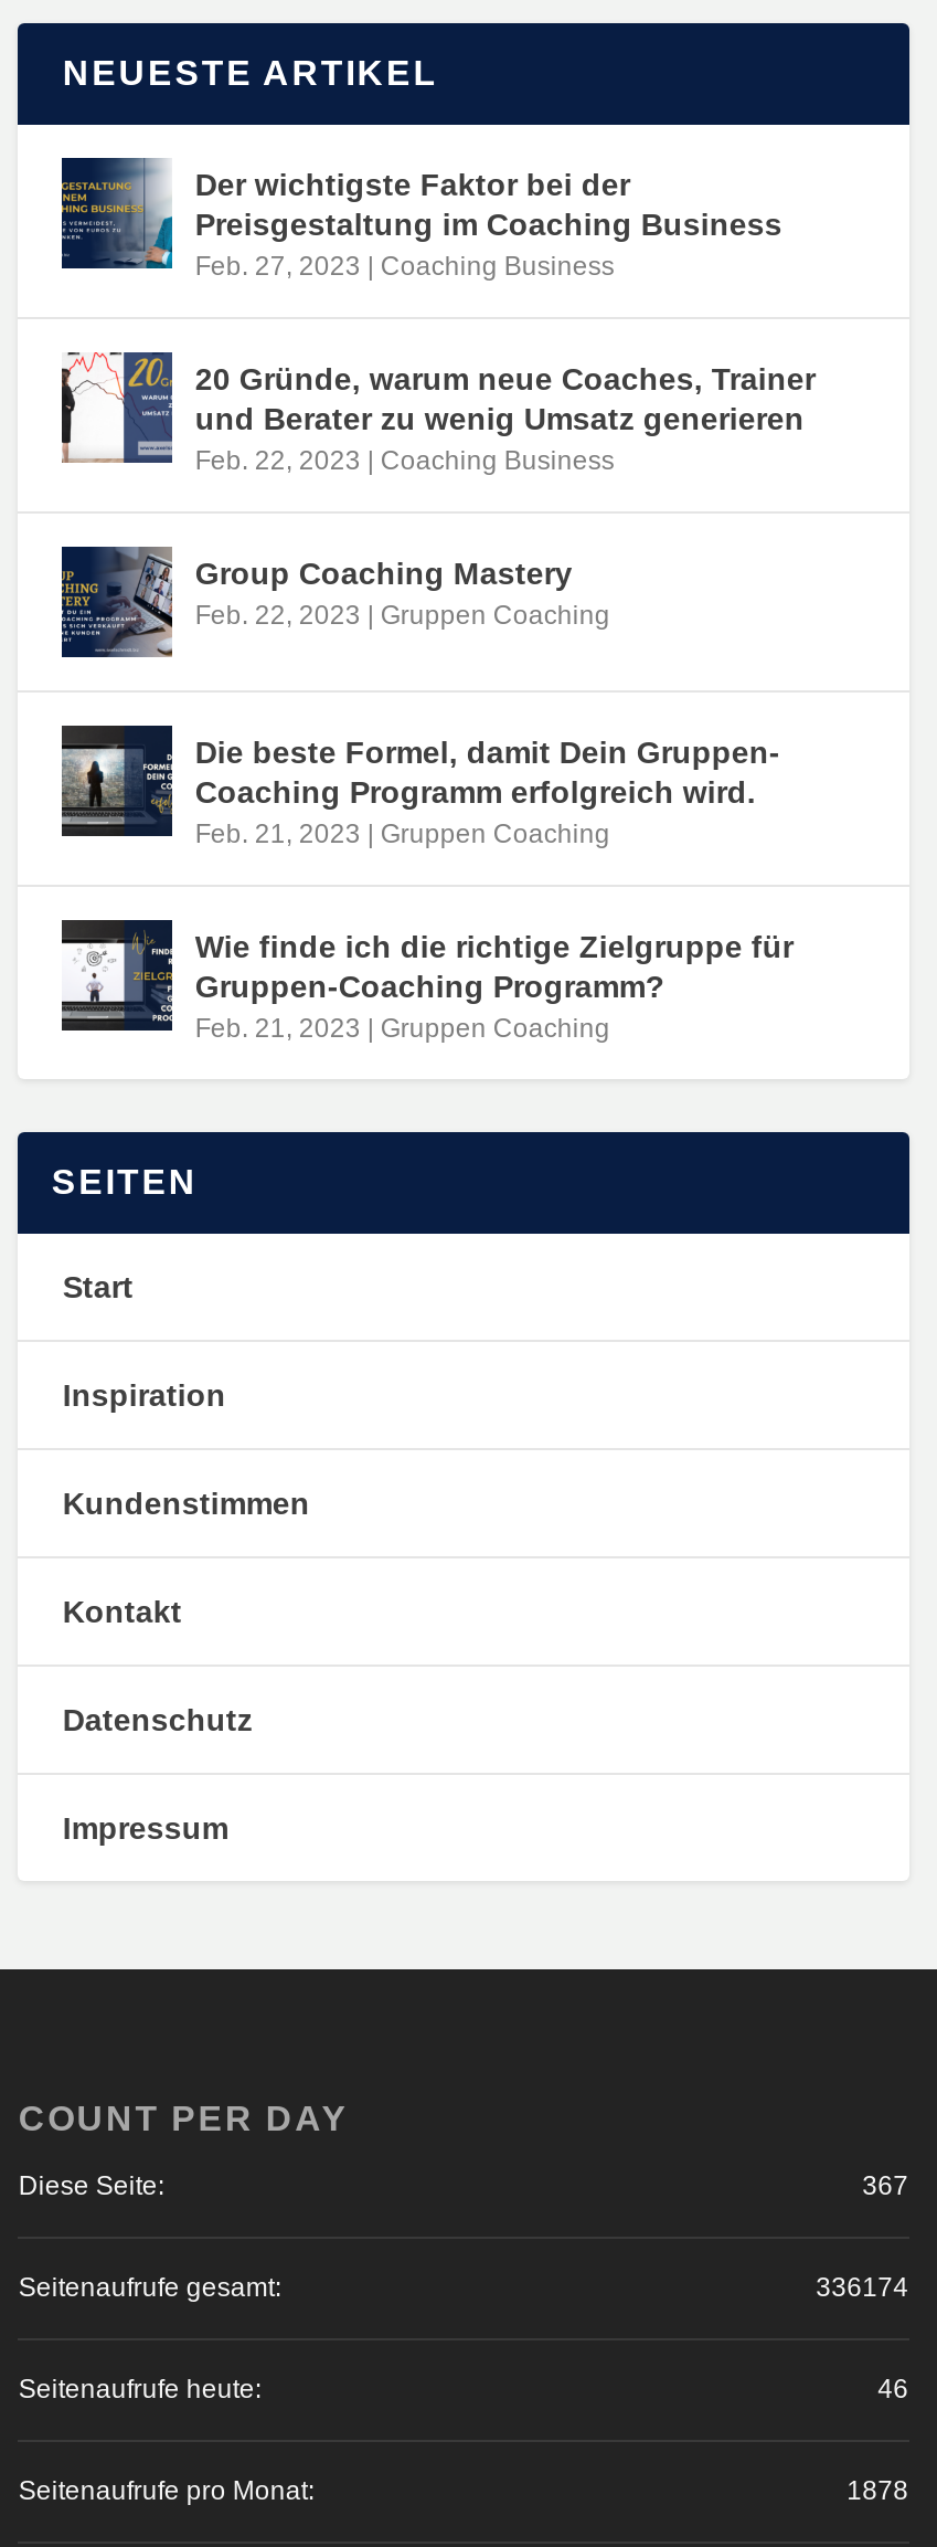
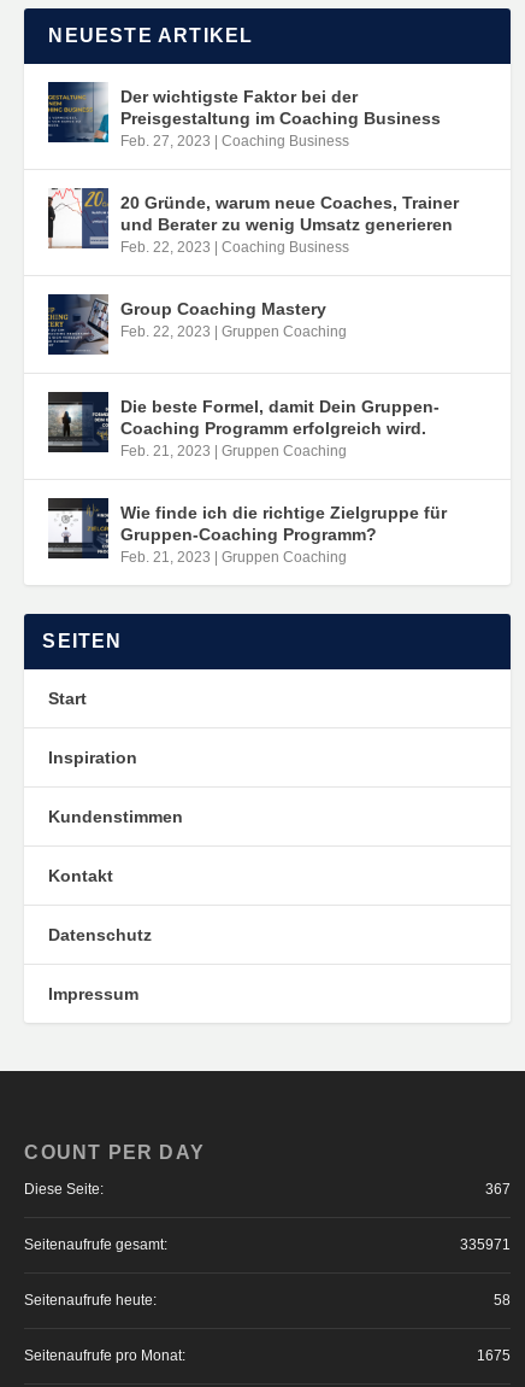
[816,2272,909,2303] 336174 -> [459,1236,510,1253] 335971
[878,2374,909,2405] 46 -> [493,1292,510,1309] 58
[847,2476,909,2507] 1878 -> [476,1347,510,1364] 1675

